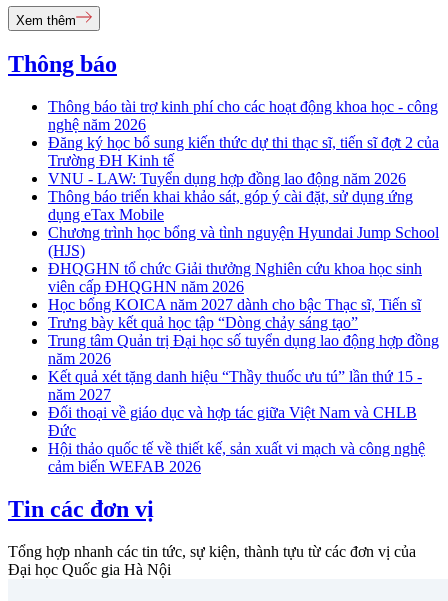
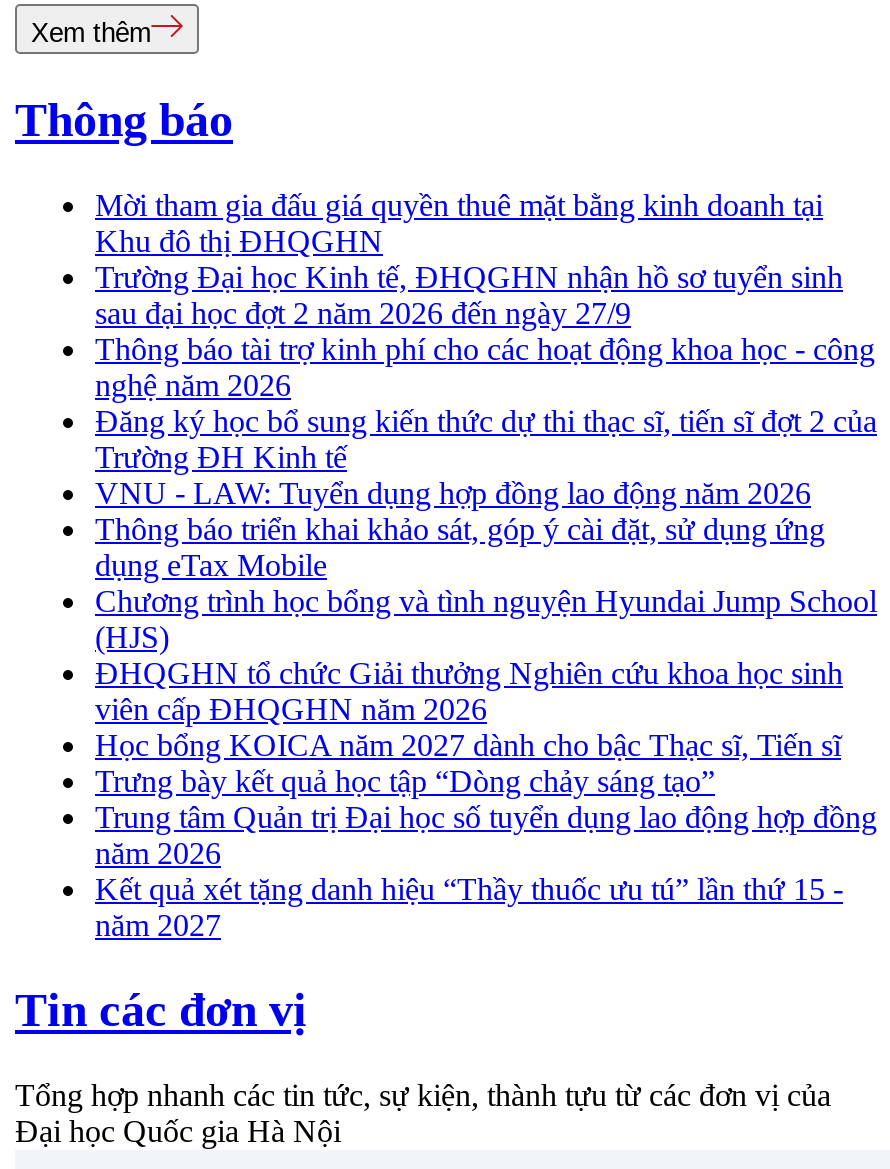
none -> [95,188,843,330] Mời tham gia đấu giá quyền thuê mặt bằng kinh doanh tại | Khu đô thị ĐHQGHN | Trường Đại học Kinh tế, ĐHQGHN nhận hồ sơ tuyển sinh | sau đại học đợt 2 năm 2026 đến ngày 27/9
moved [48,98,439,403] -> [95,332,877,942]: Thông báo tài trợ kinh phí cho các hoạt động khoa học - công | nghệ năm 2026 | Đăng ký học bổ sung kiến thức dự thi thạc sĩ, tiến sĩ đợt 2 của | ... | Kết quả xét tặng danh hiệu “Thầy thuốc ưu tú” lần thứ 15 - | năm 2027
[48,404,425,475] Đối thoại về giáo dục và hợp tác giữa Việt Nam và CHLB | Đức | Hội thảo quốc tế về thiết kế, sản xuất vi mạch và công nghệ | cảm biến WEFAB 2026 -> none

